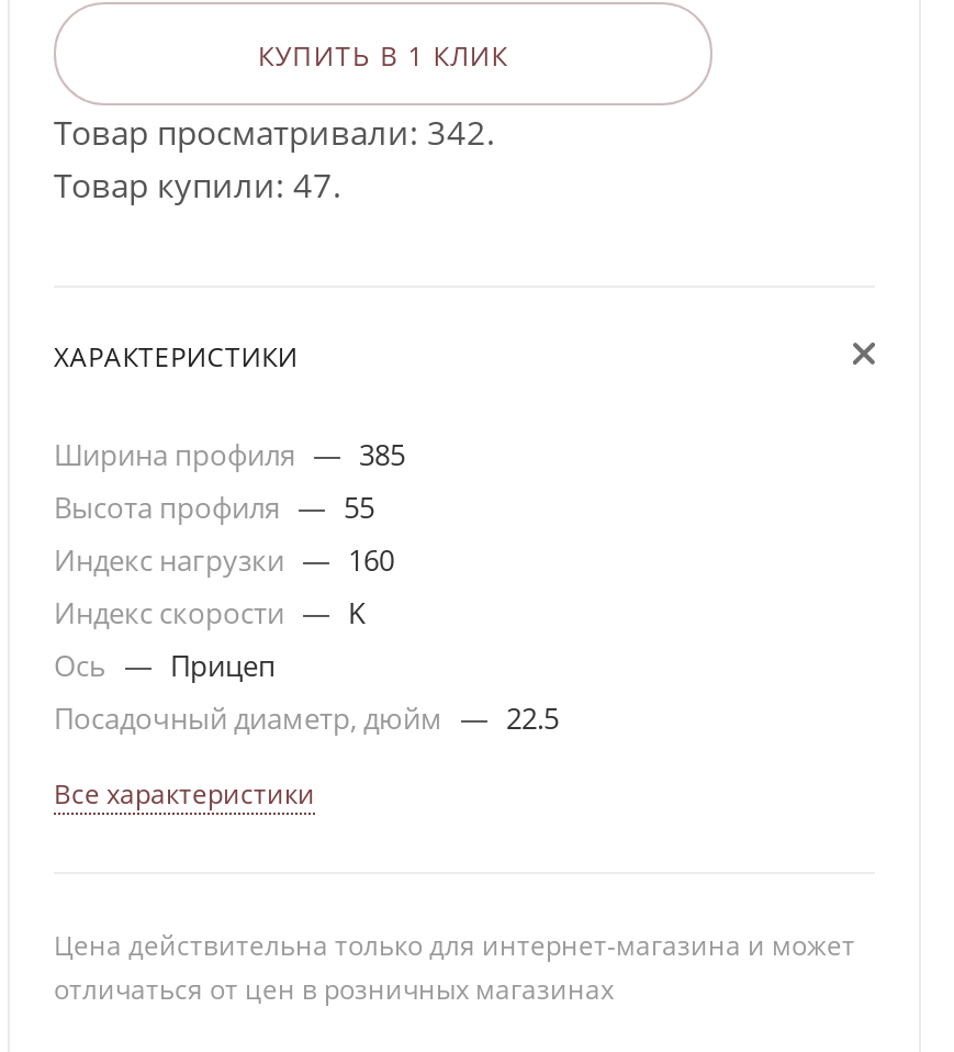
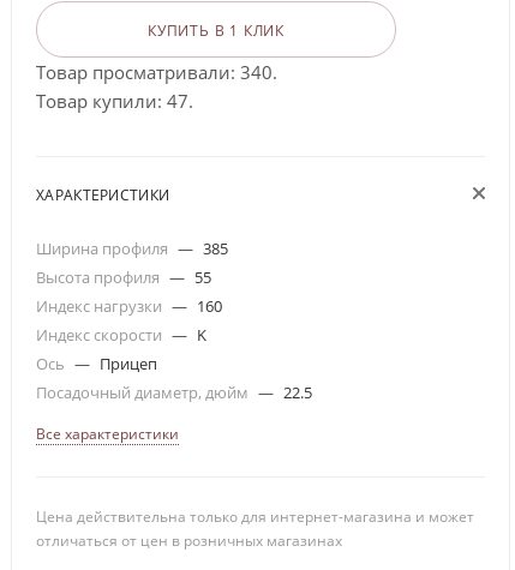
[54,111,495,155] Товар просматривали: 342. -> [36,61,277,85] Товар просматривали: 340.

